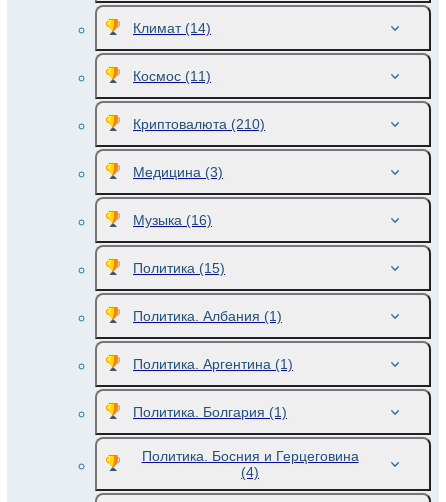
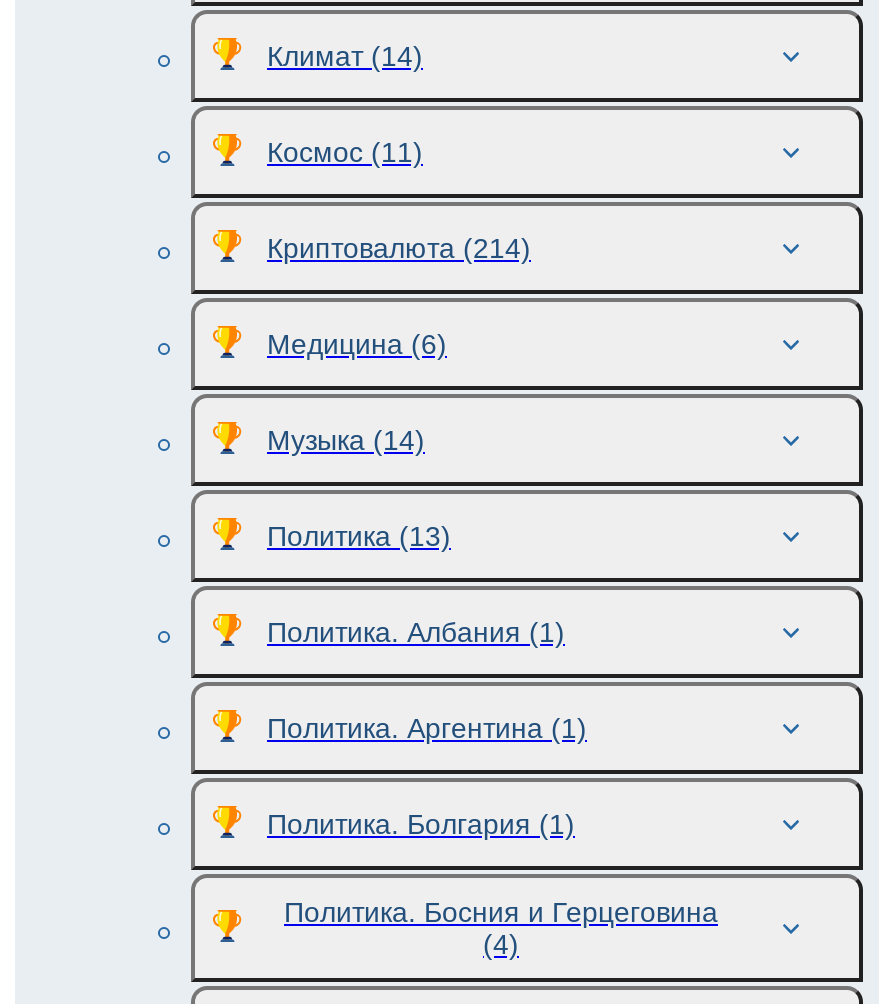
[133,116,265,132] Криптовалюта (210) -> [267,232,531,264] Криптовалюта (214)
[133,164,223,180] Медицина (3) -> [267,328,447,360] Медицина (6)
[133,212,212,228] Музыка (16) -> [267,424,425,456] Музыка (14)
[133,260,225,276] Политика (15) -> [267,520,451,552] Политика (13)

